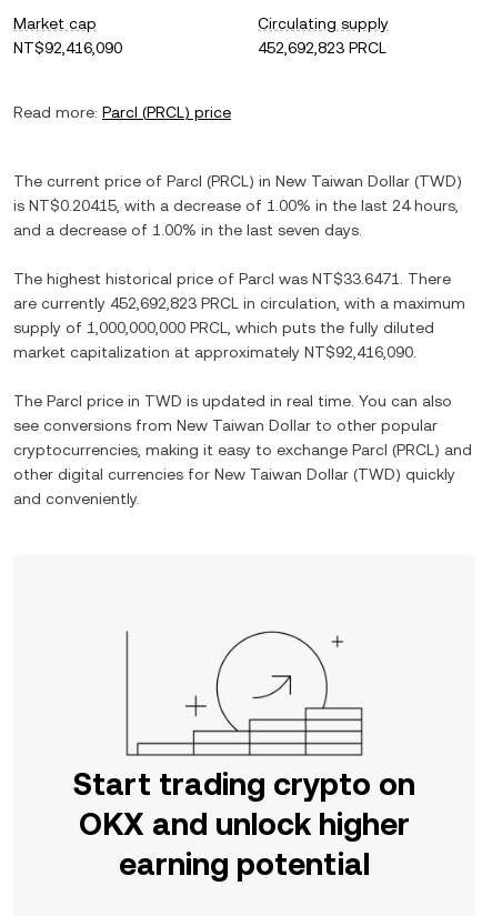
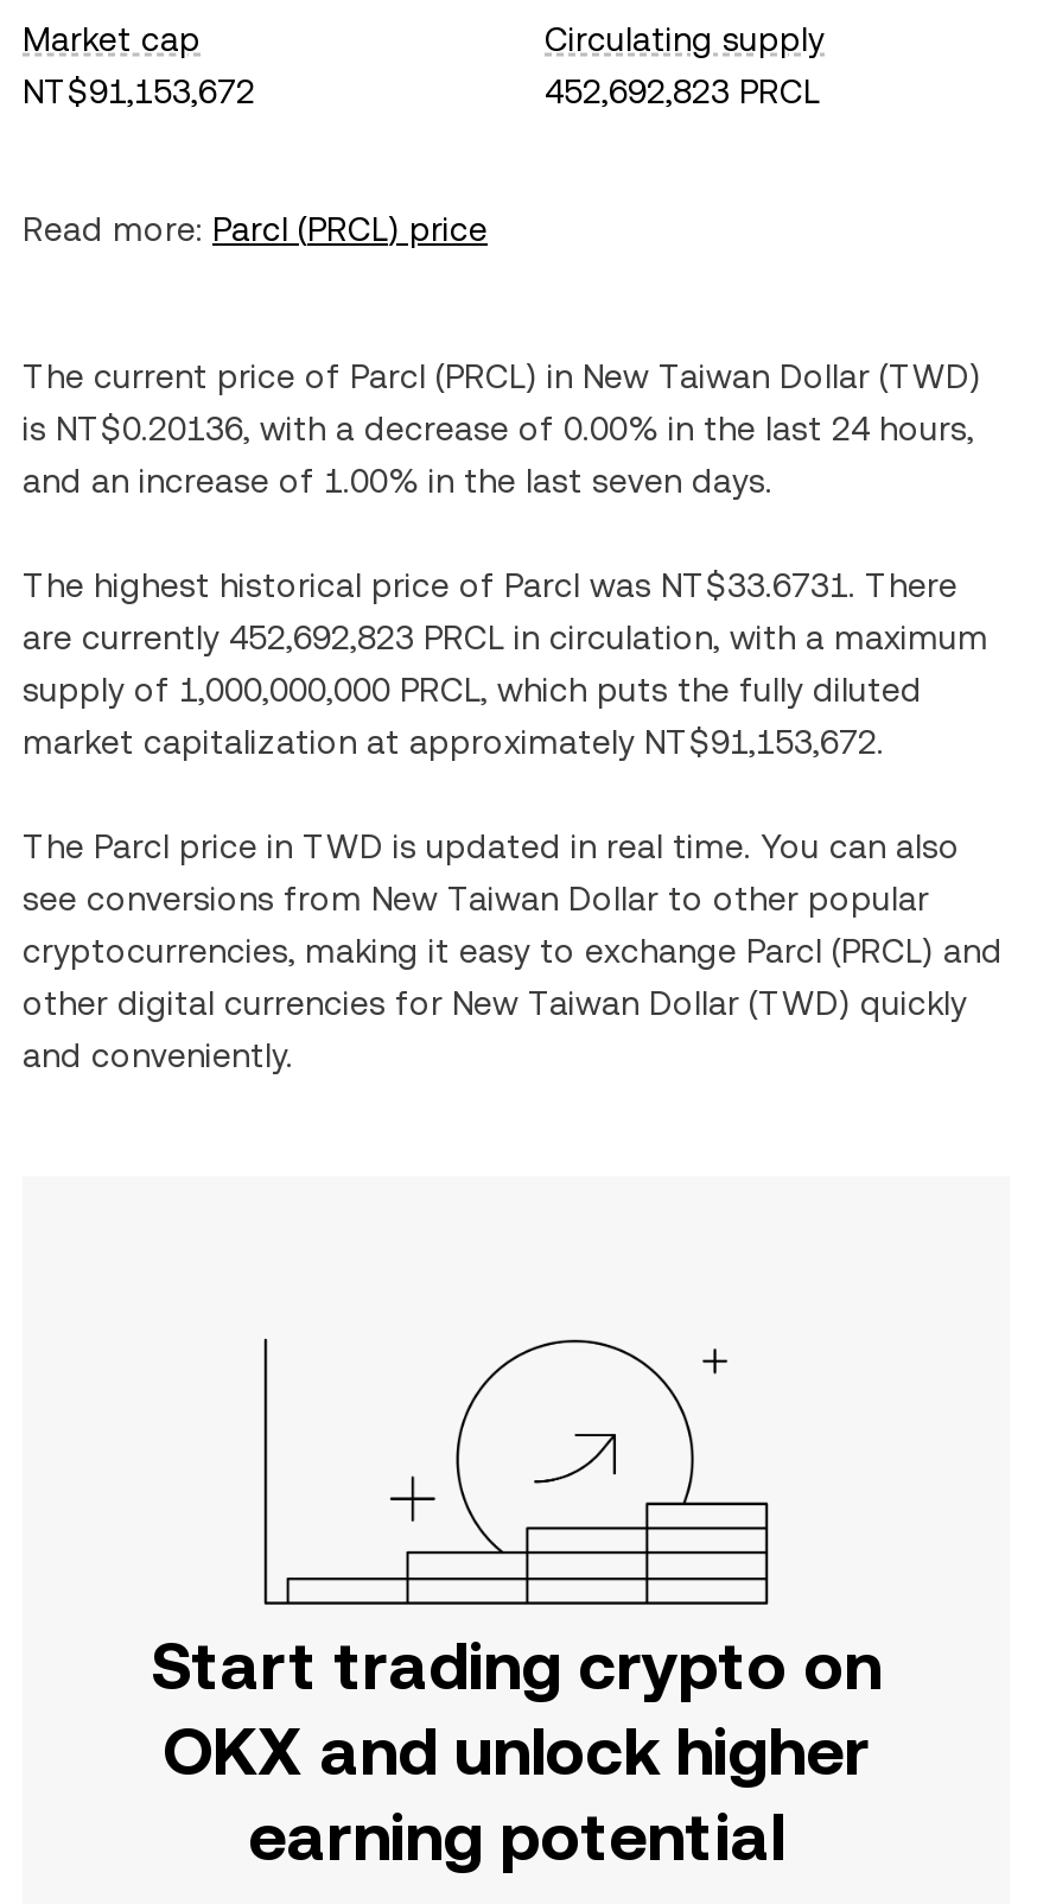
[13,39,122,57] NT$92,416,090 -> [23,72,255,110] NT$91,153,672
[13,197,459,214] is NT$0.20415, with a decrease of 1.00% in the last 24 hours, -> [23,410,974,448] is NT$0.20136, with a decrease of 0.00% in the last 24 hours,
[13,221,362,239] and a decrease of 1.00% in the last seven days. -> [23,462,772,500] and an increase of 1.00% in the last seven days.
[13,270,451,288] The highest historical price of Parcl was NT$33.6471. There -> [23,566,958,604] The highest historical price of Parcl was NT$33.6731. There
[13,343,416,361] market capitalization at approximately NT$92,416,090. -> [23,723,884,761] market capitalization at approximately NT$91,153,672.

